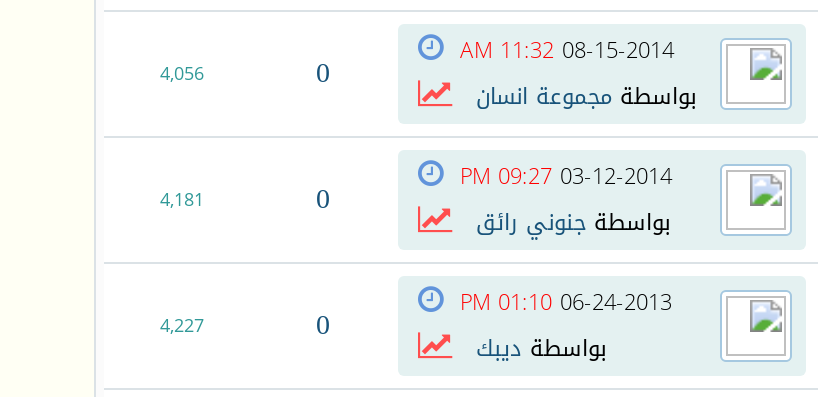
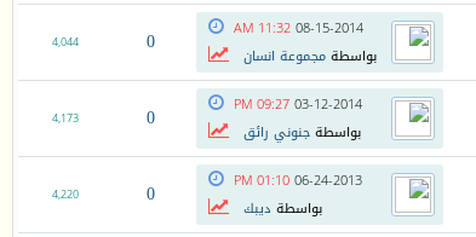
[160,56,204,92] 4,056 -> [52,31,79,53] 4,044
[160,182,204,218] 4,181 -> [52,108,79,129] 4,173
[160,308,204,344] 4,227 -> [52,184,79,206] 4,220

